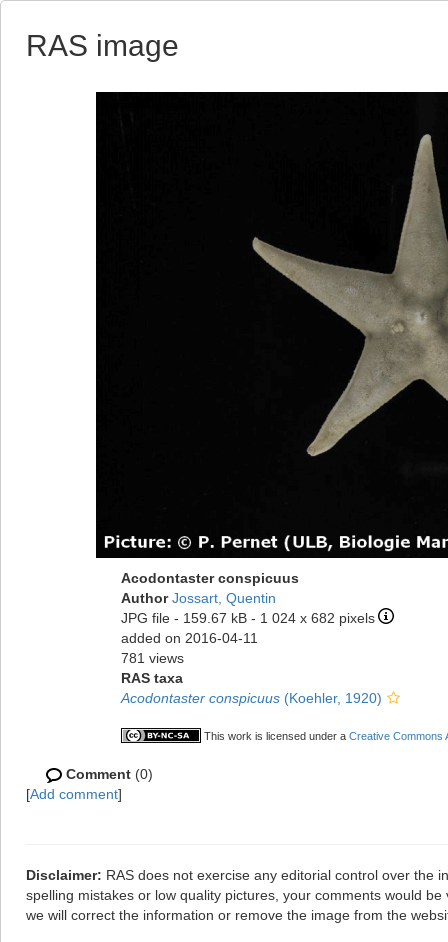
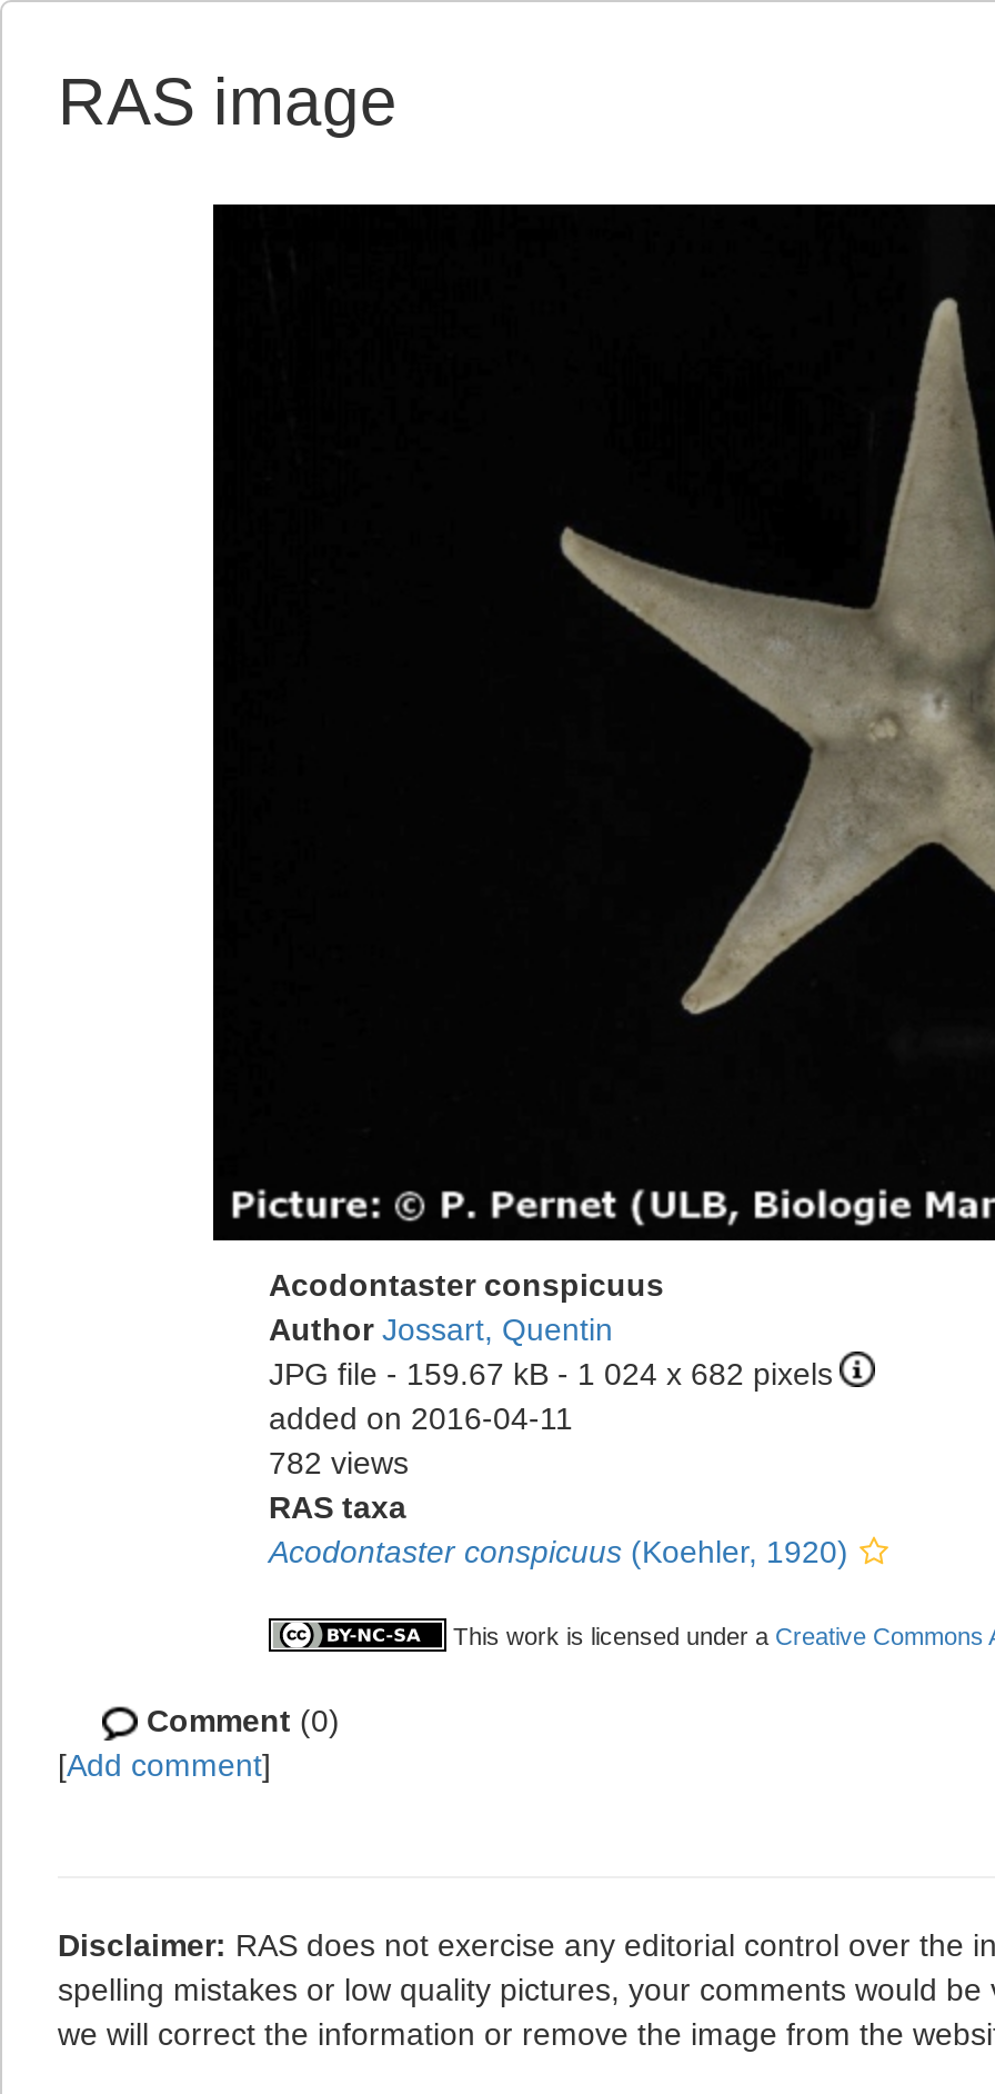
[121,650,184,666] 781 views -> [269,1445,409,1480] 782 views

